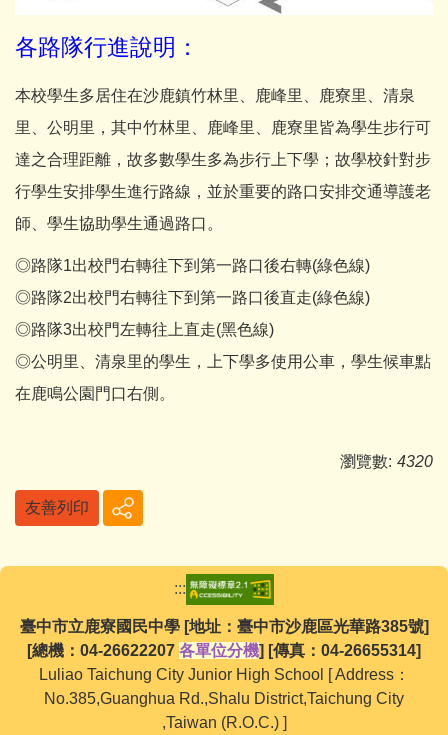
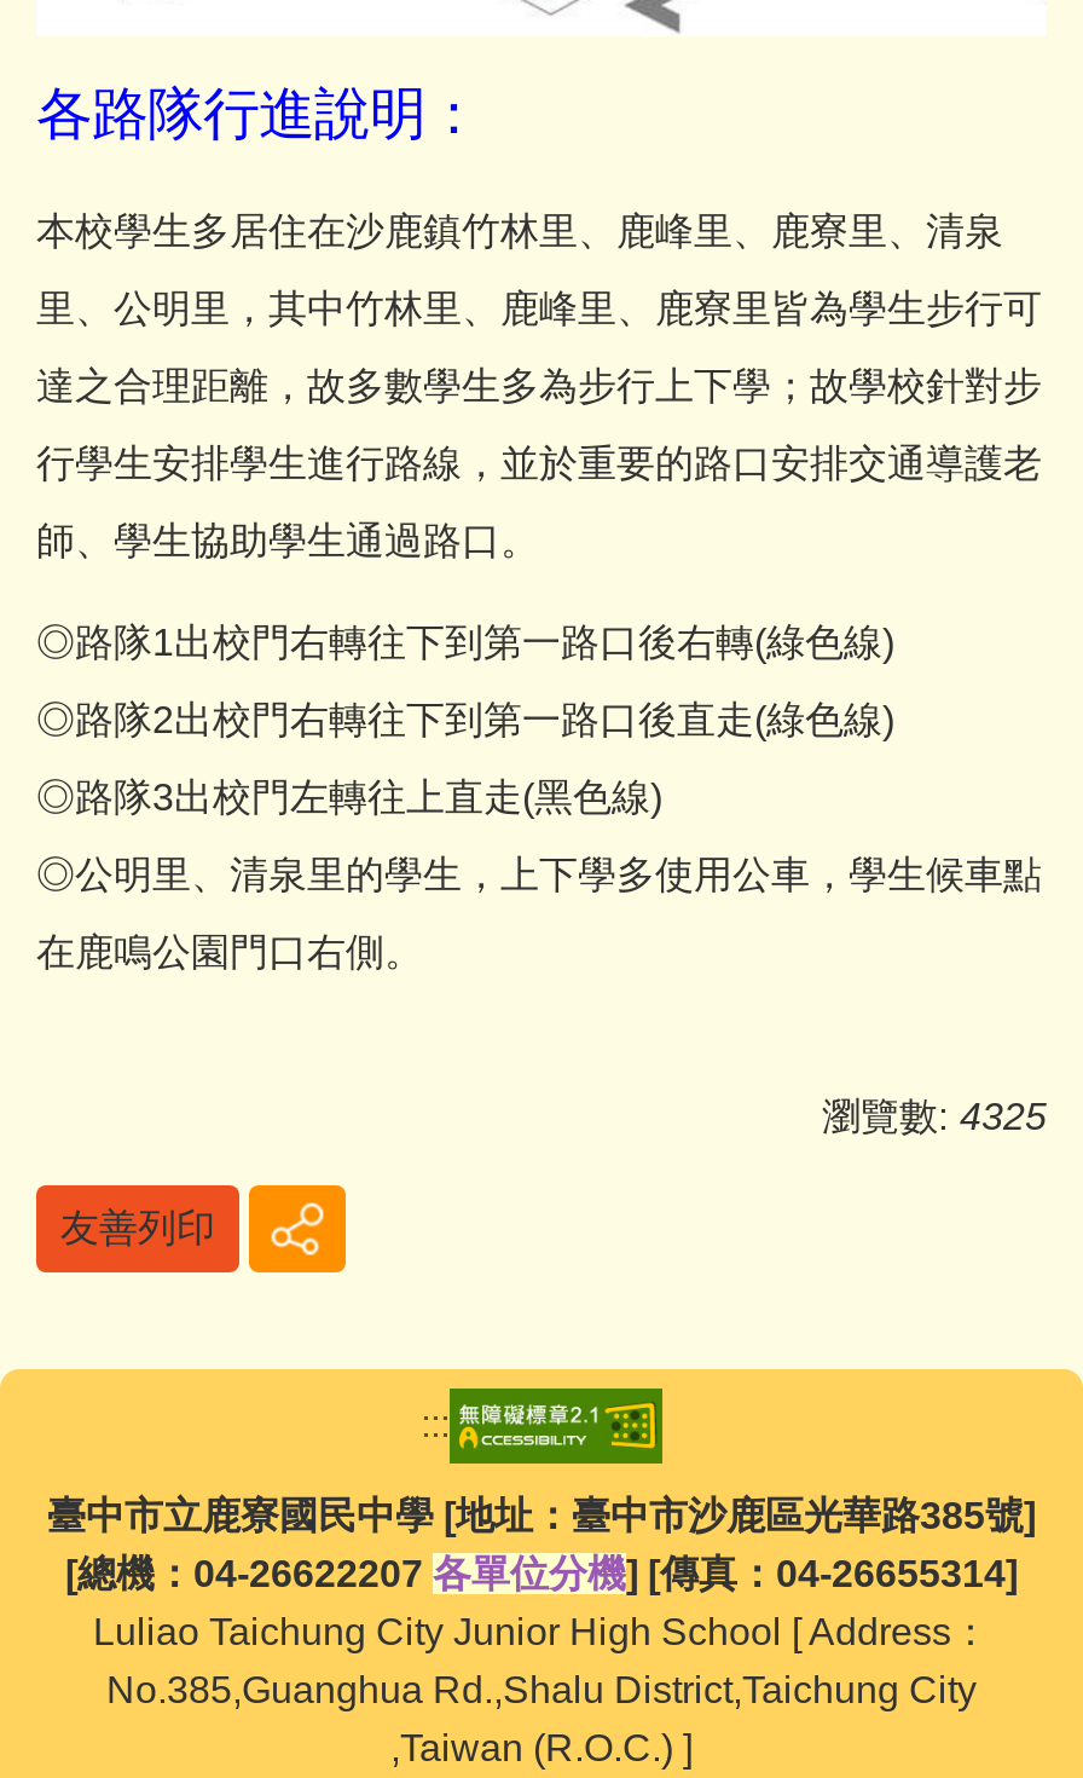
[340,453,433,470] 瀏覽數: 4320 -> [822,1096,1047,1137] 瀏覽數: 4325

